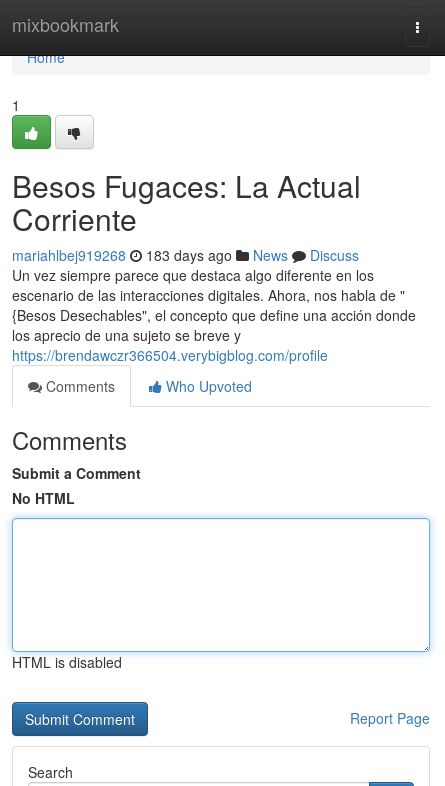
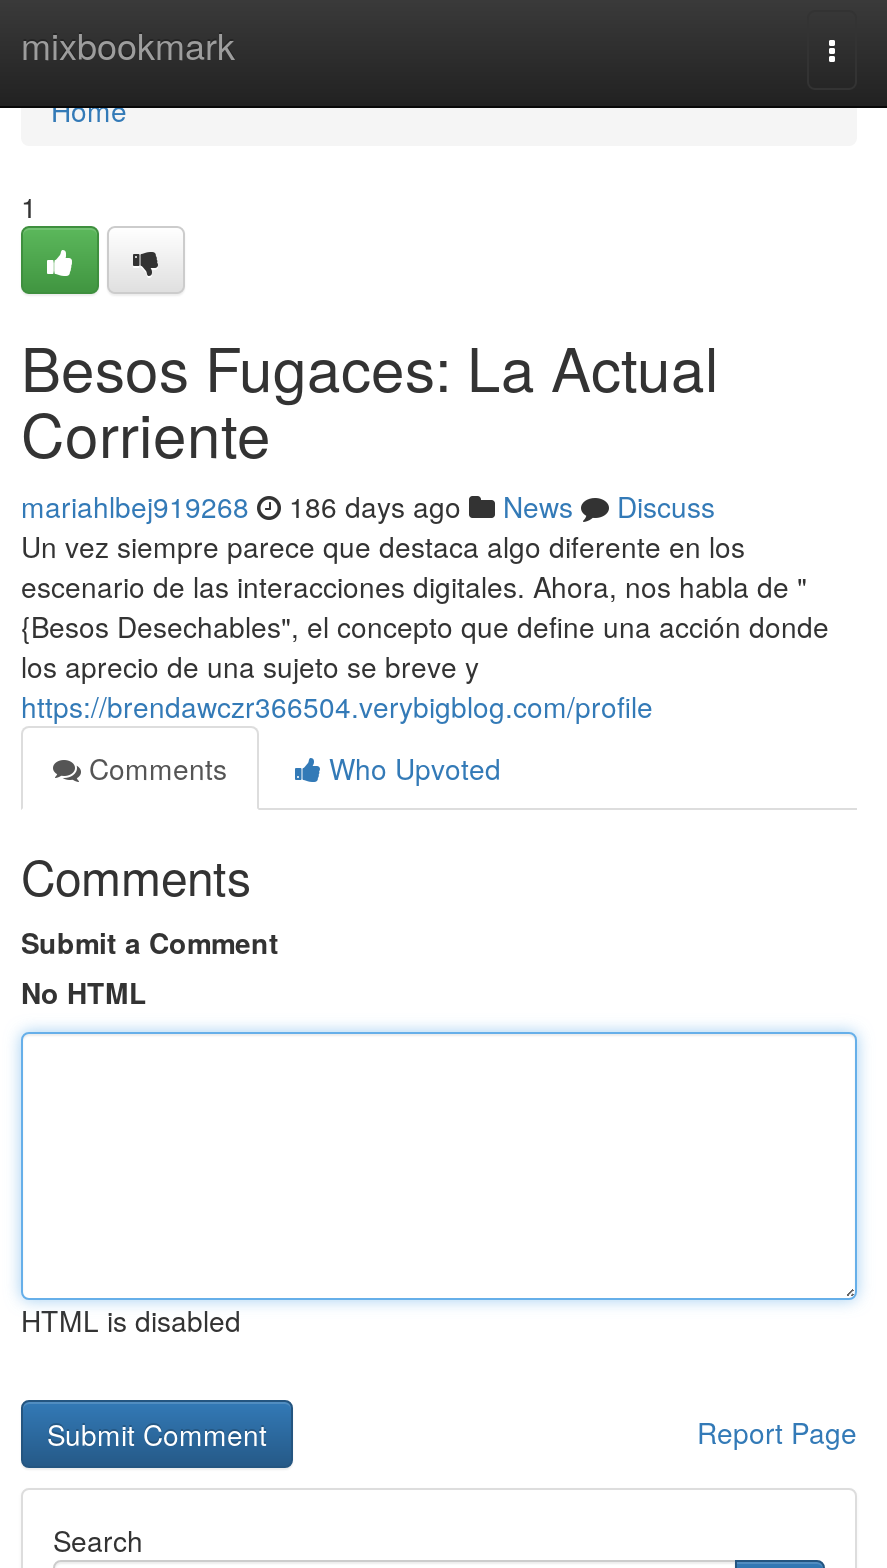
[12,245,359,265] mariahlbej919268 183 days ago News Discuss -> [21,486,715,526] mariahlbej919268 186 days ago News Discuss

